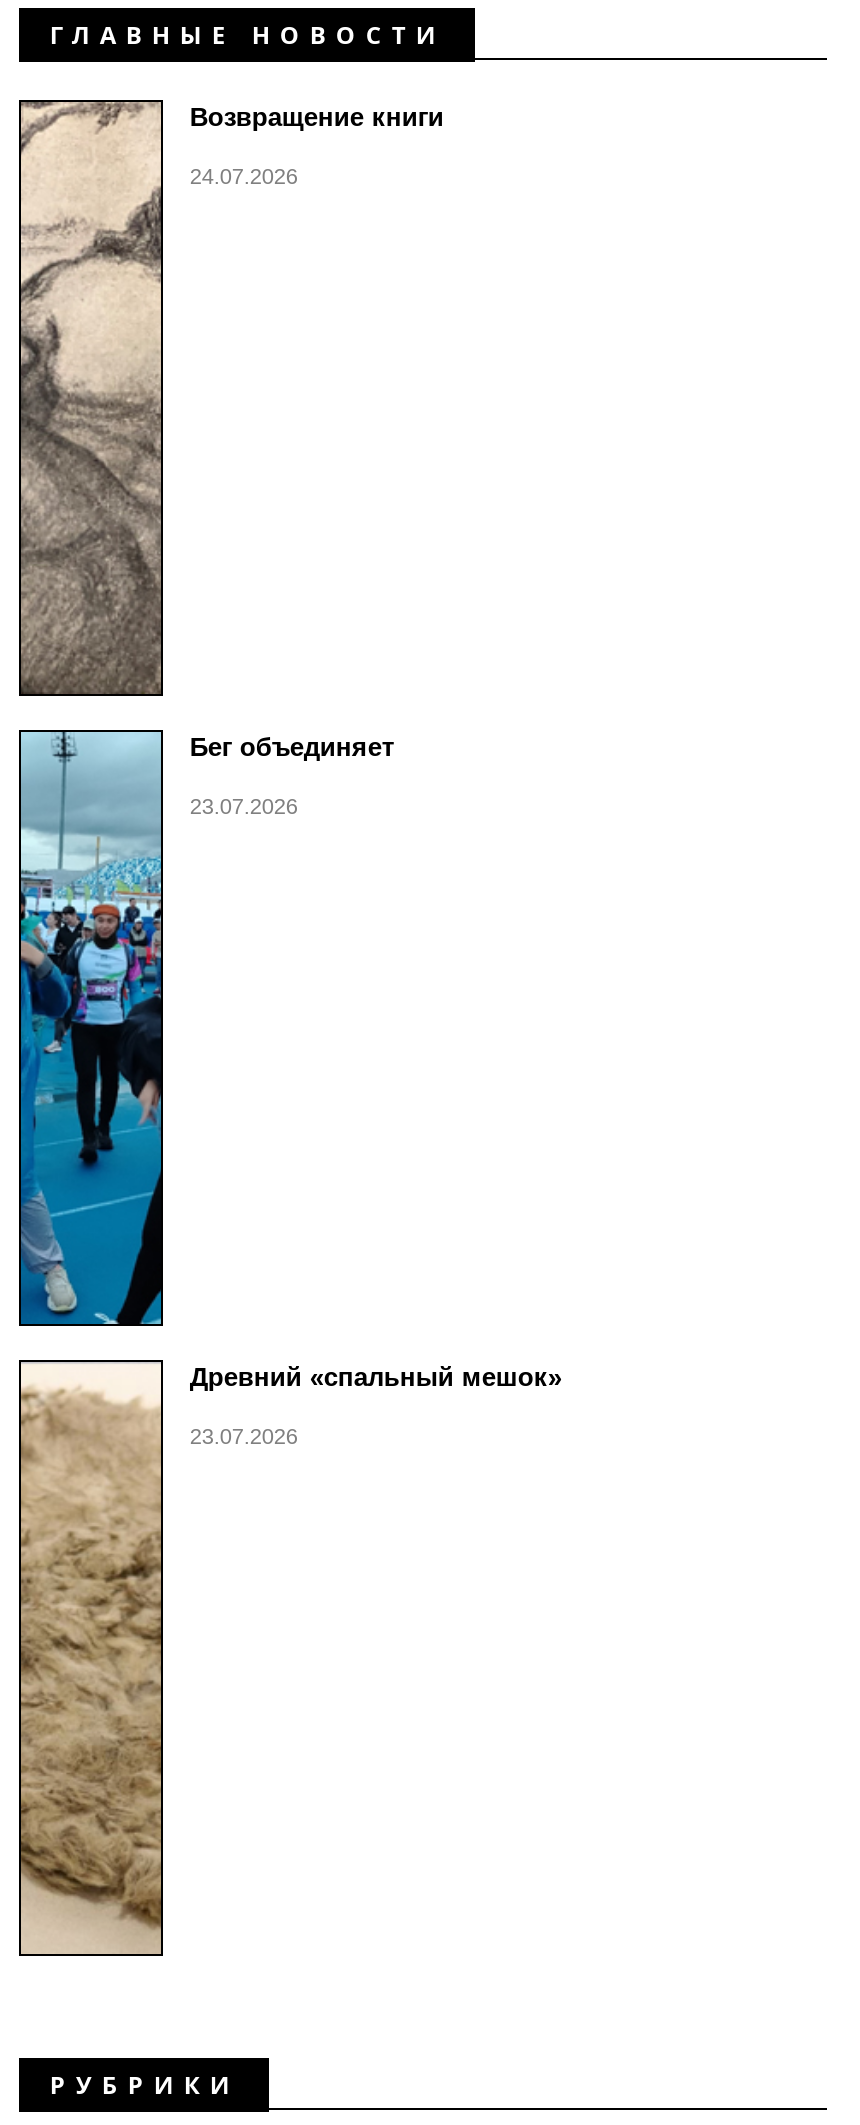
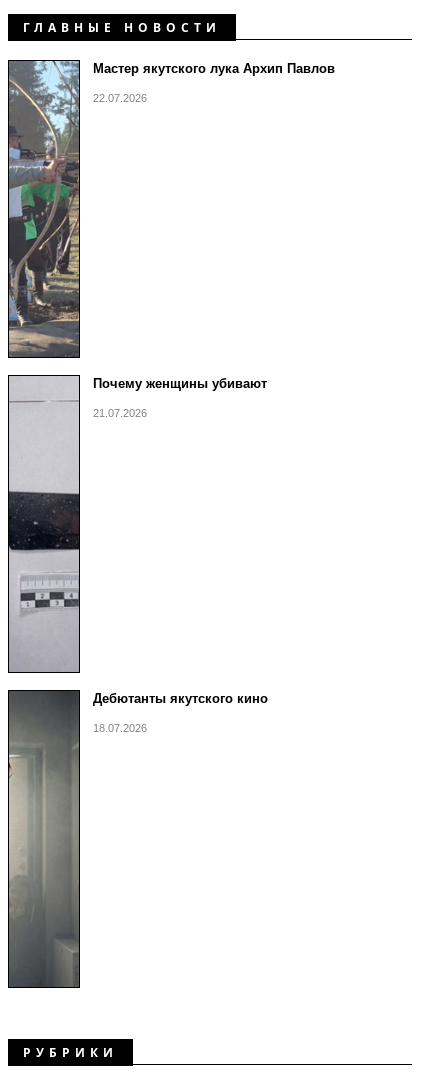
[19,100,444,694] [image] | Возвращение книги -> [8,60,335,357] [image] | Мастер якутского лука Архип Павлов
[190,164,298,188] 24.07.2026 -> [93,92,147,104] 22.07.2026
[19,730,394,1326] [image] | Бег объединяет -> [8,376,267,673] [image] | Почему женщины убивают
[190,794,298,818] 23.07.2026 -> [93,407,147,419] 21.07.2026
[19,1360,562,1956] [image] | Древний «спальный мешок» -> [8,690,268,988] [image] | Дебютанты якутского кино
[190,1424,298,1448] 23.07.2026 -> [93,722,147,734] 18.07.2026

